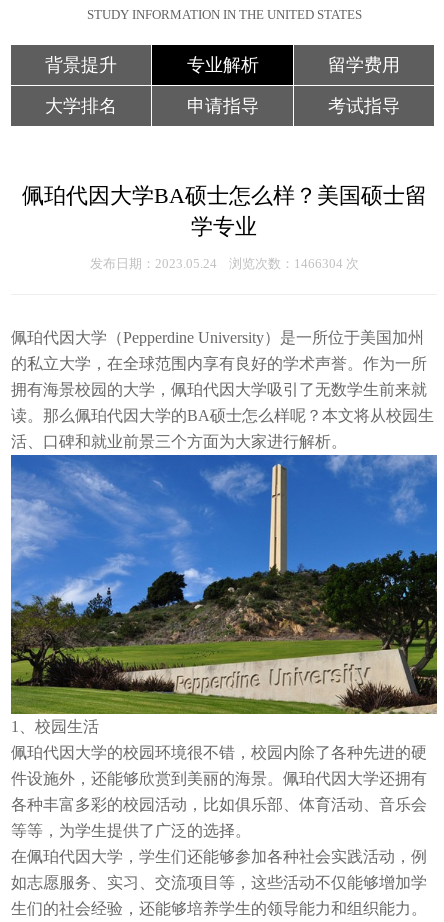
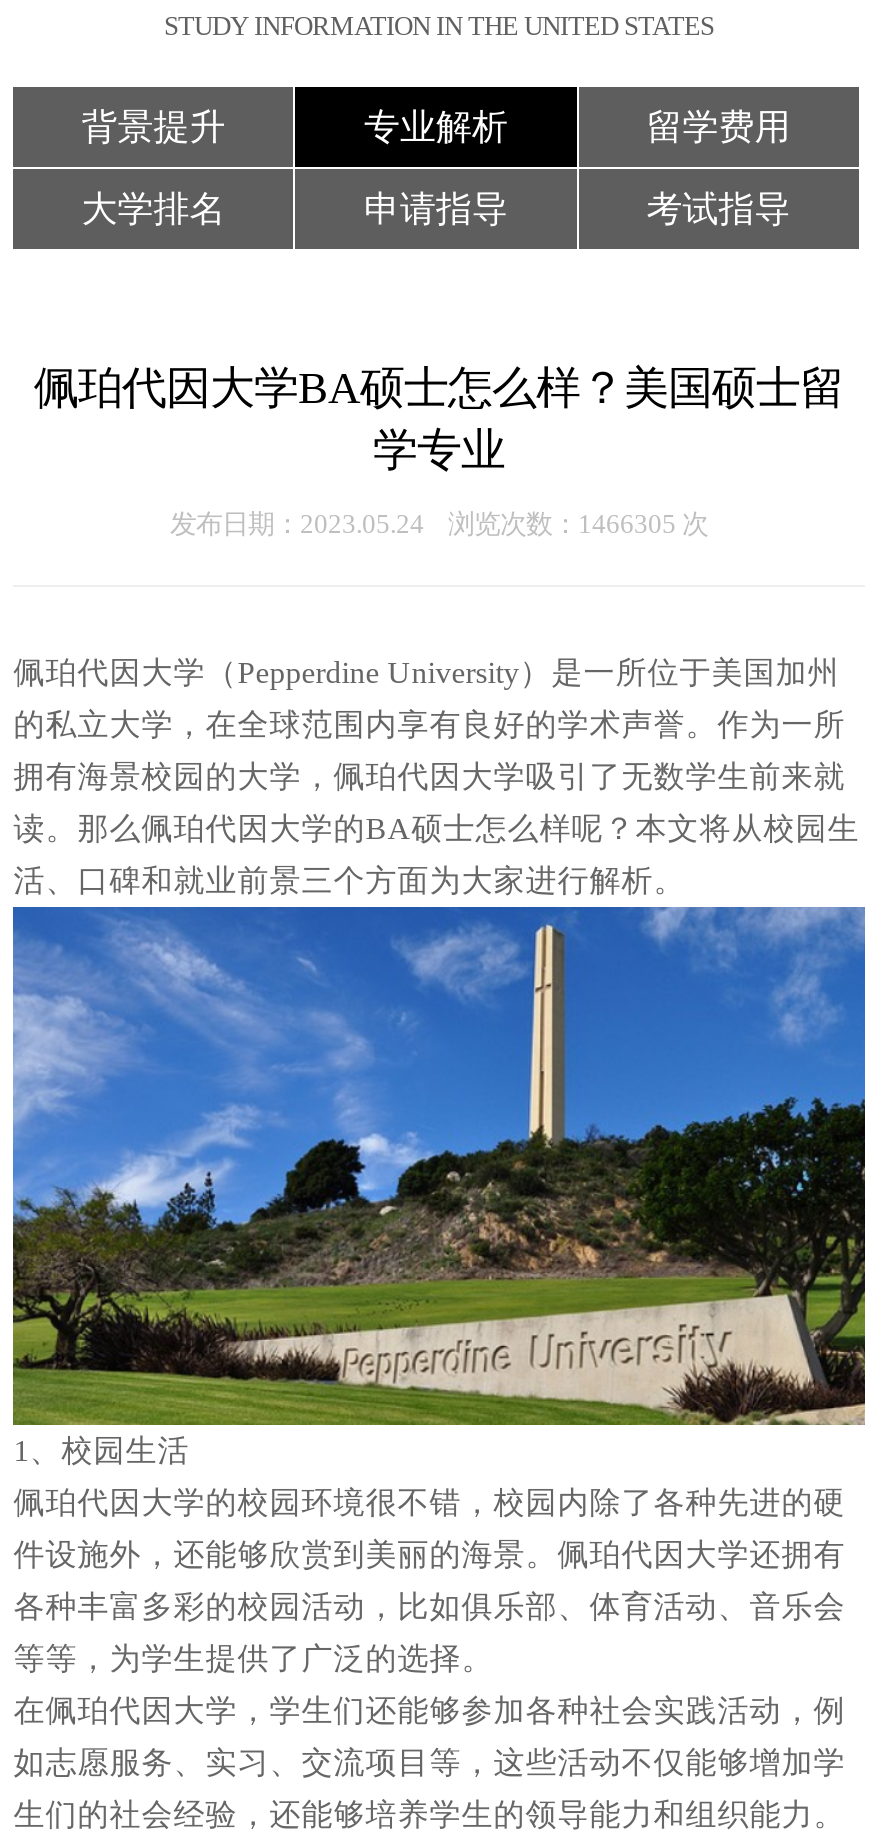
[89,255,358,270] 发布日期：2023.05.24 浏览次数：1466304 次 -> [170,508,708,538] 发布日期：2023.05.24 浏览次数：1466305 次

